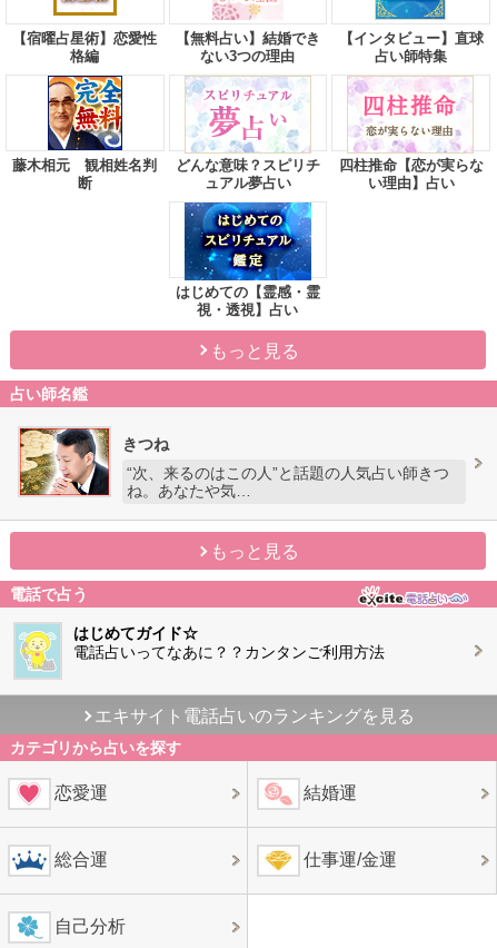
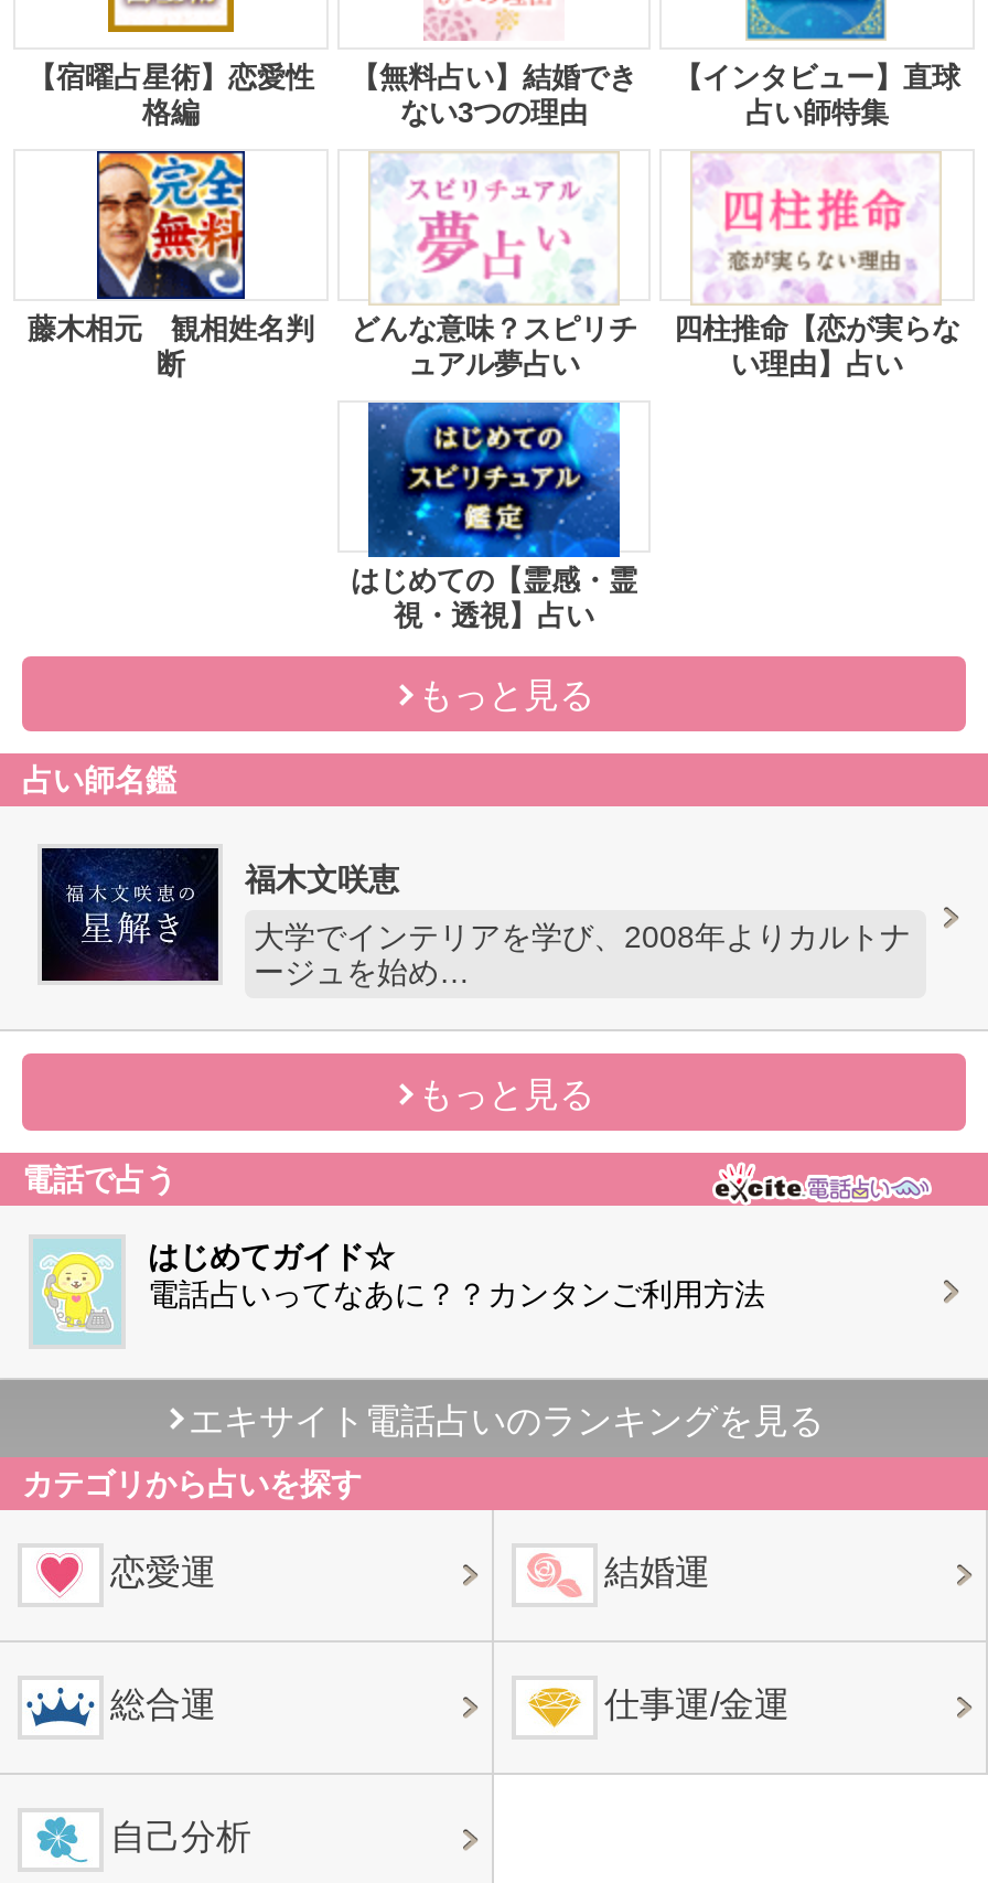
[19,427,169,496] [image] | きつね -> [40,845,399,984] [image] | 福木文咲恵
[127,464,449,499] “次、来るのはこの人”と話題の人気占い師きつ | ね。あなたや気… -> [254,919,911,990] 大学でインテリアを学び、2008年よりカルトナ | ージュを始め…

